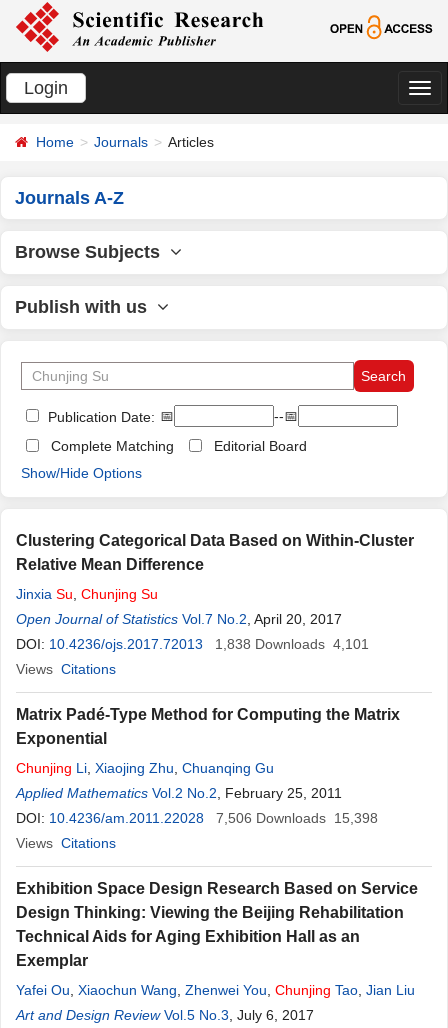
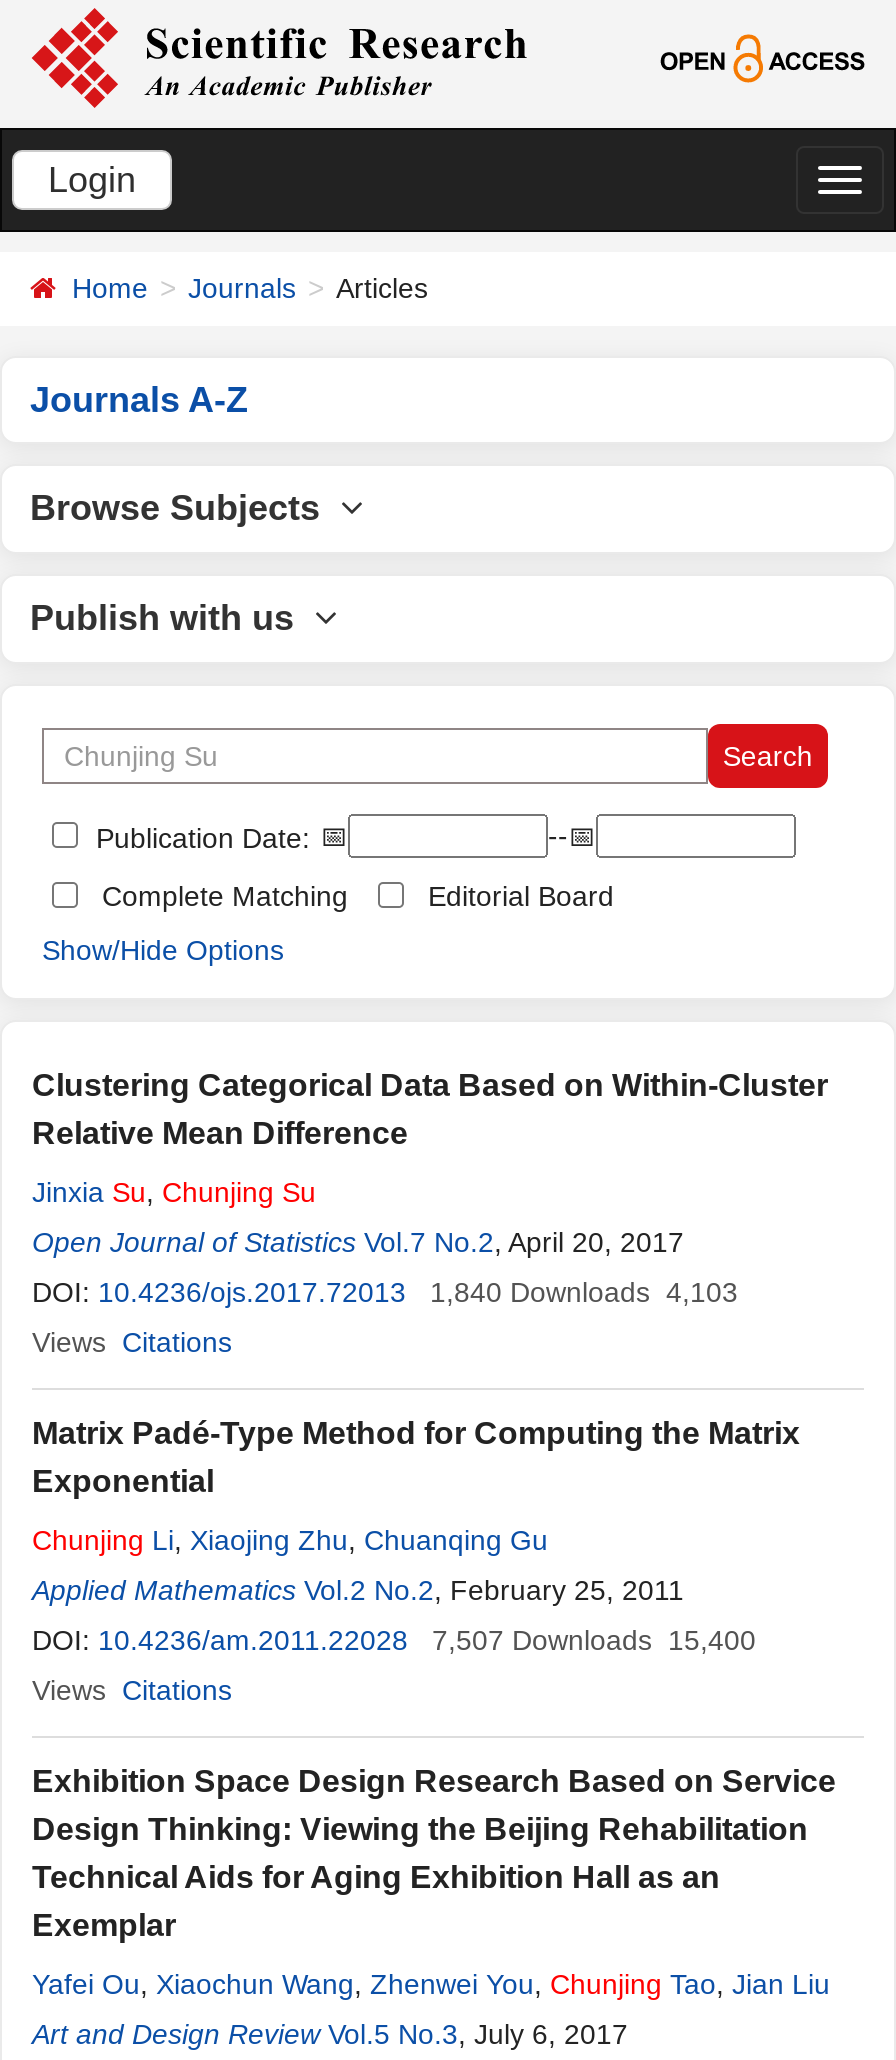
[16,636,369,652] DOI: 10.4236/ojs.2017.72013 1,838 Downloads 4,101 -> [32,1276,738,1308] DOI: 10.4236/ojs.2017.72013 1,840 Downloads 4,103
[16,810,378,826] DOI: 10.4236/am.2011.22028 7,506 Downloads 15,398 -> [32,1624,756,1656] DOI: 10.4236/am.2011.22028 7,507 Downloads 15,400

